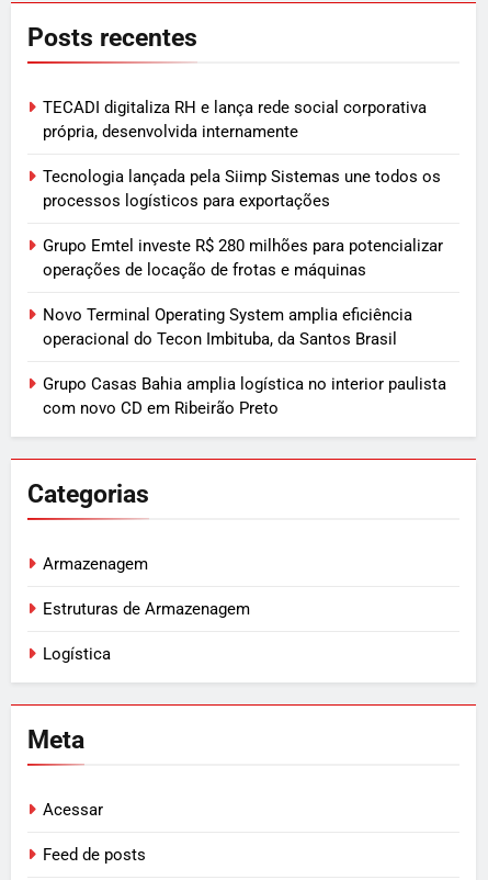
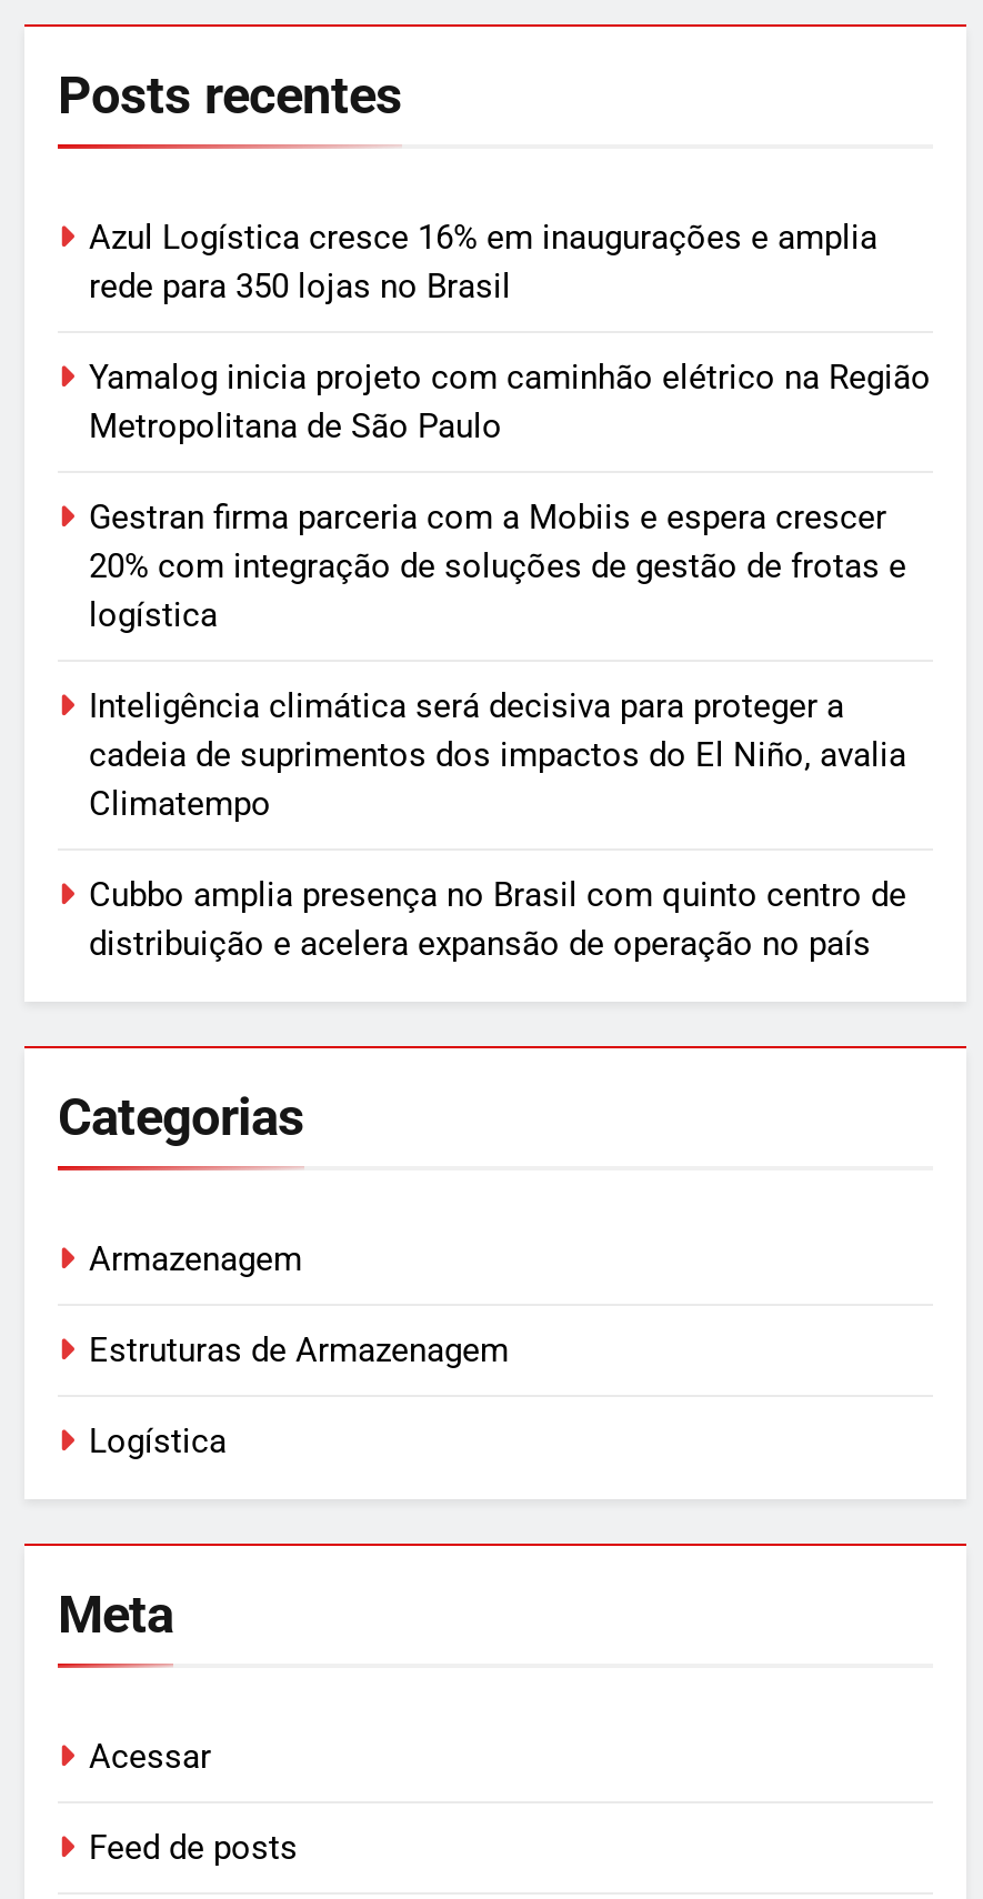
[43,98,427,142] TECADI digitaliza RH e lança rede social corporativa | própria, desenvolvida internamente -> [89,219,877,307] Azul Logística cresce 16% em inaugurações e amplia | rede para 350 lojas no Brasil
[43,167,441,211] Tecnologia lançada pela Siimp Sistemas une todos os | processos logísticos para exportações -> [89,358,931,447] Yamalog inicia projeto com caminhão elétrico na Região | Metropolitana de São Paulo
[43,236,443,280] Grupo Emtel investe R$ 280 milhões para potencializar | operações de locação de frotas e máquinas -> [89,498,906,636] Gestran firma parceria com a Mobiis e espera crescer | 20% com integração de soluções de gestão de frotas e | logística
[43,305,412,349] Novo Terminal Operating System amplia eficiência | operacional do Tecon Imbituba, da Santos Brasil -> [89,687,906,825] Inteligência climática será decisiva para proteger a | cadeia de suprimentos dos impactos do El Niño, avalia | Climatempo
[43,375,446,418] Grupo Casas Bahia amplia logística no interior paulista | com novo CD em Ribeirão Preto -> [89,876,906,965] Cubbo amplia presença no Brasil com quinto centro de | distribuição e acelera expansão de operação no país

